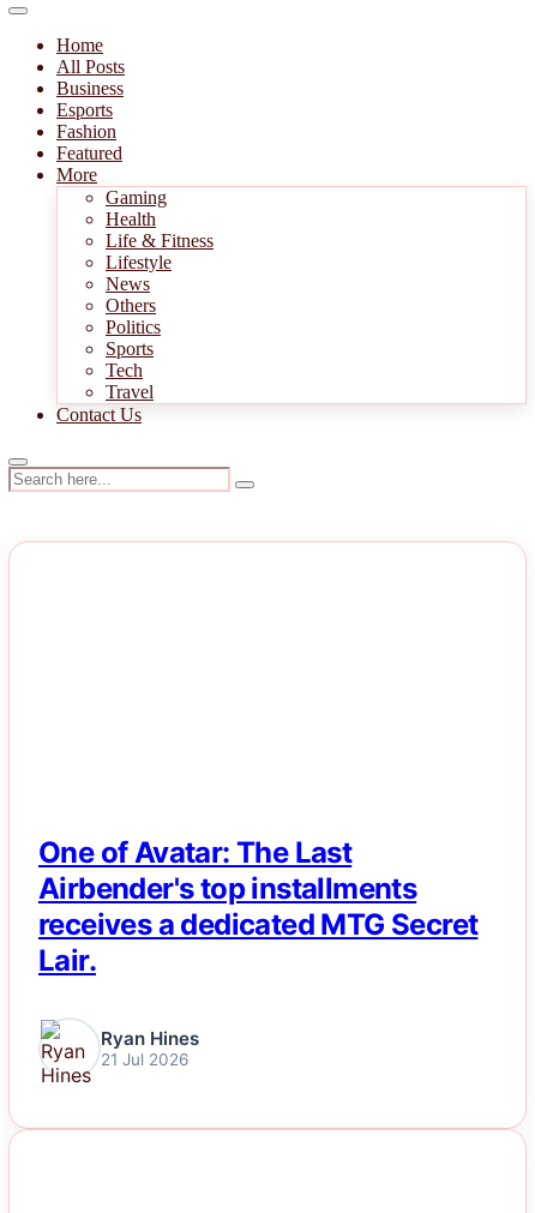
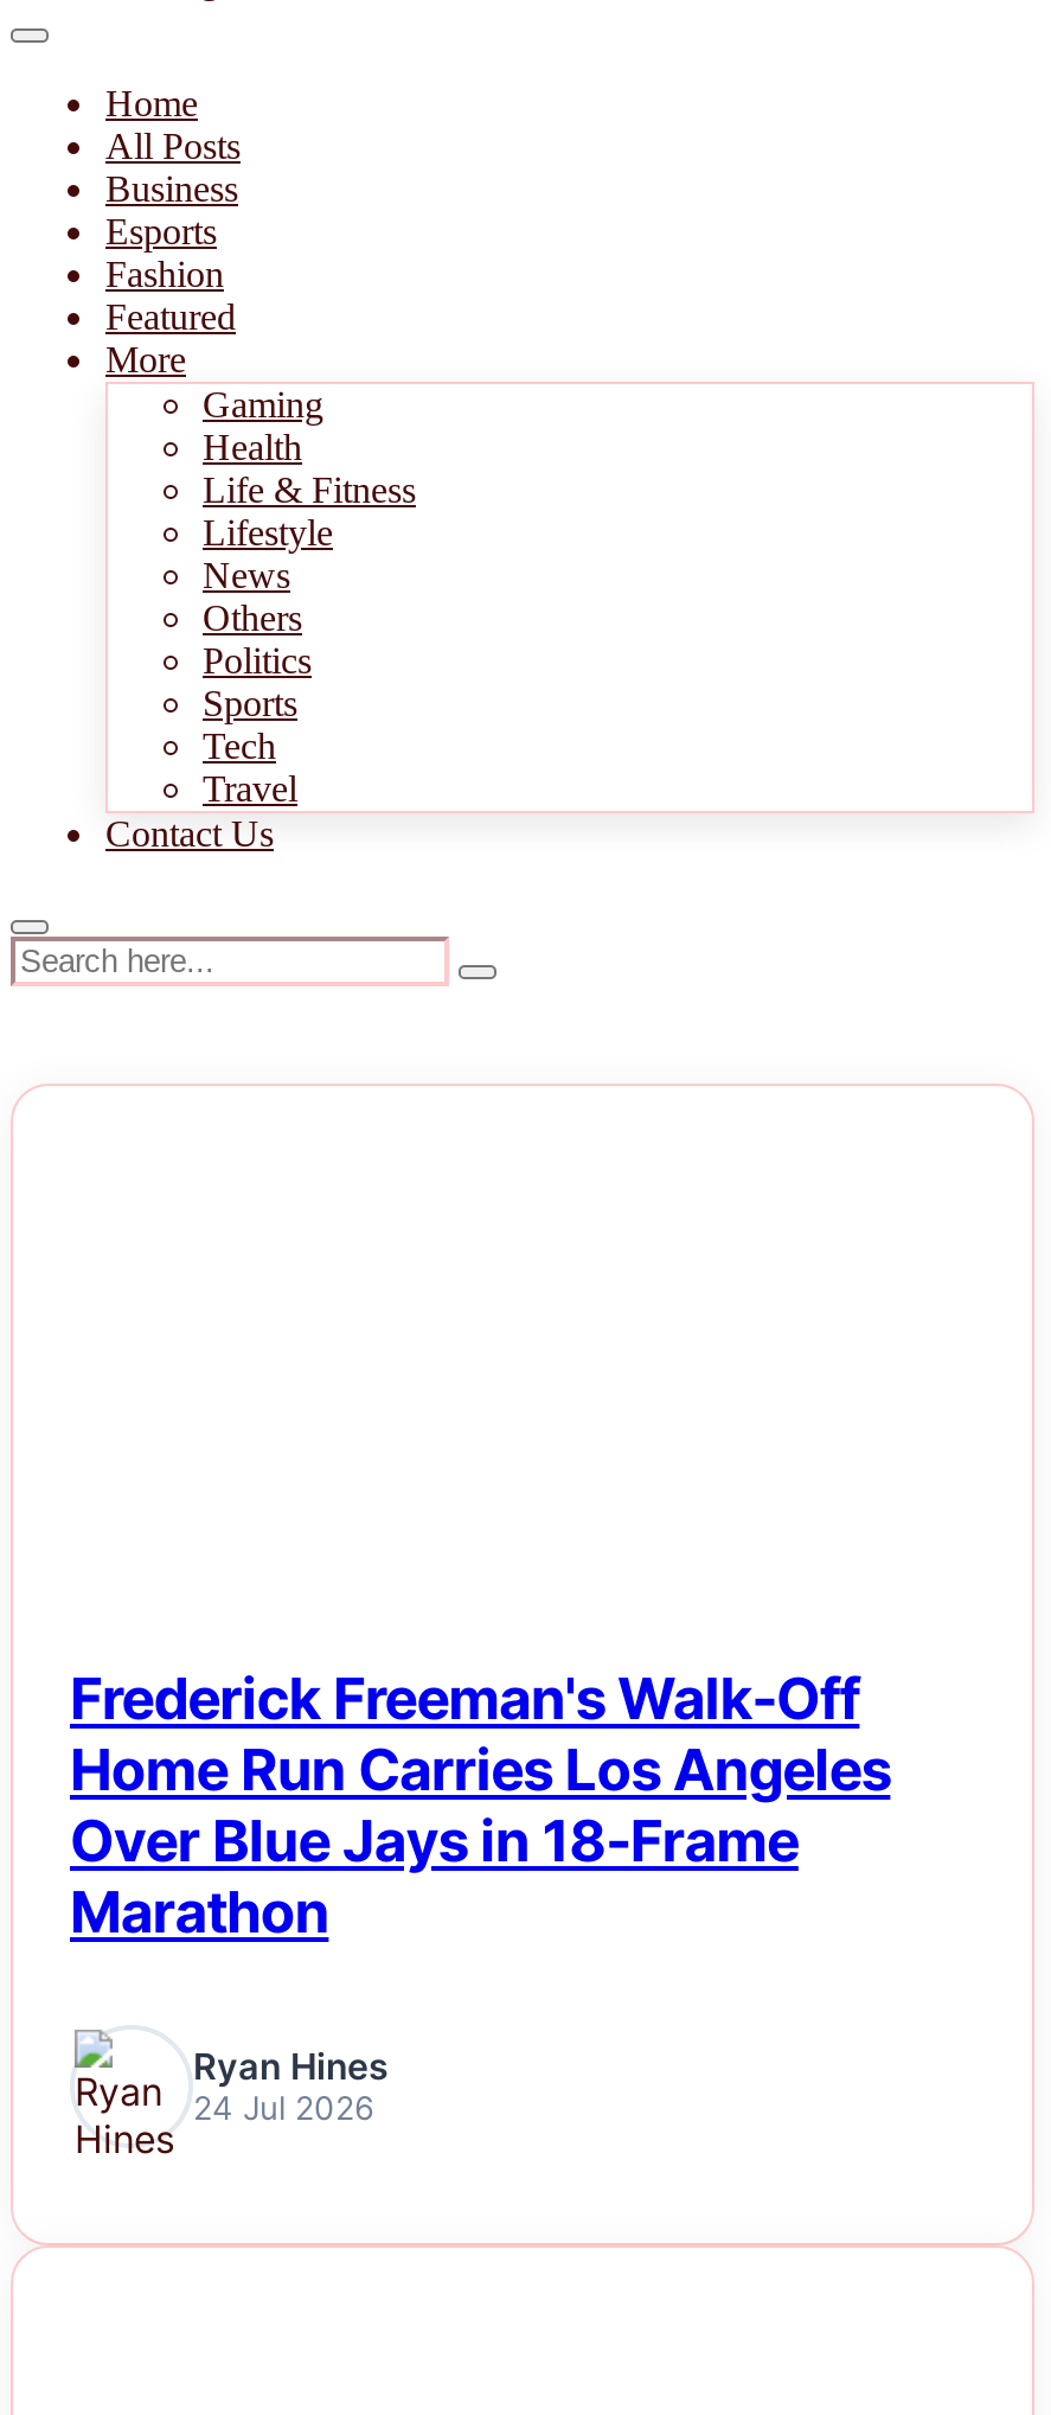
[38,835,478,978] One of Avatar: The Last | Airbender's top installments | receives a dedicated MTG Secret | Lair. -> [70,1664,890,1946] Frederick Freeman's Walk-Off | Home Run Carries Los Angeles | Over Blue Jays in 18-Frame | Marathon
[101,1050,188,1070] 21 Jul 2026 -> [193,2090,373,2128] 24 Jul 2026

